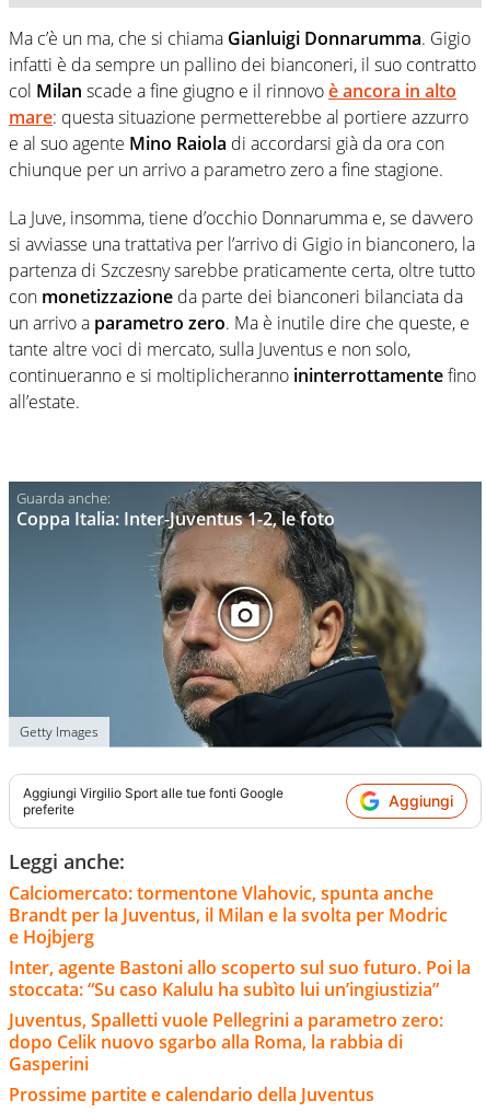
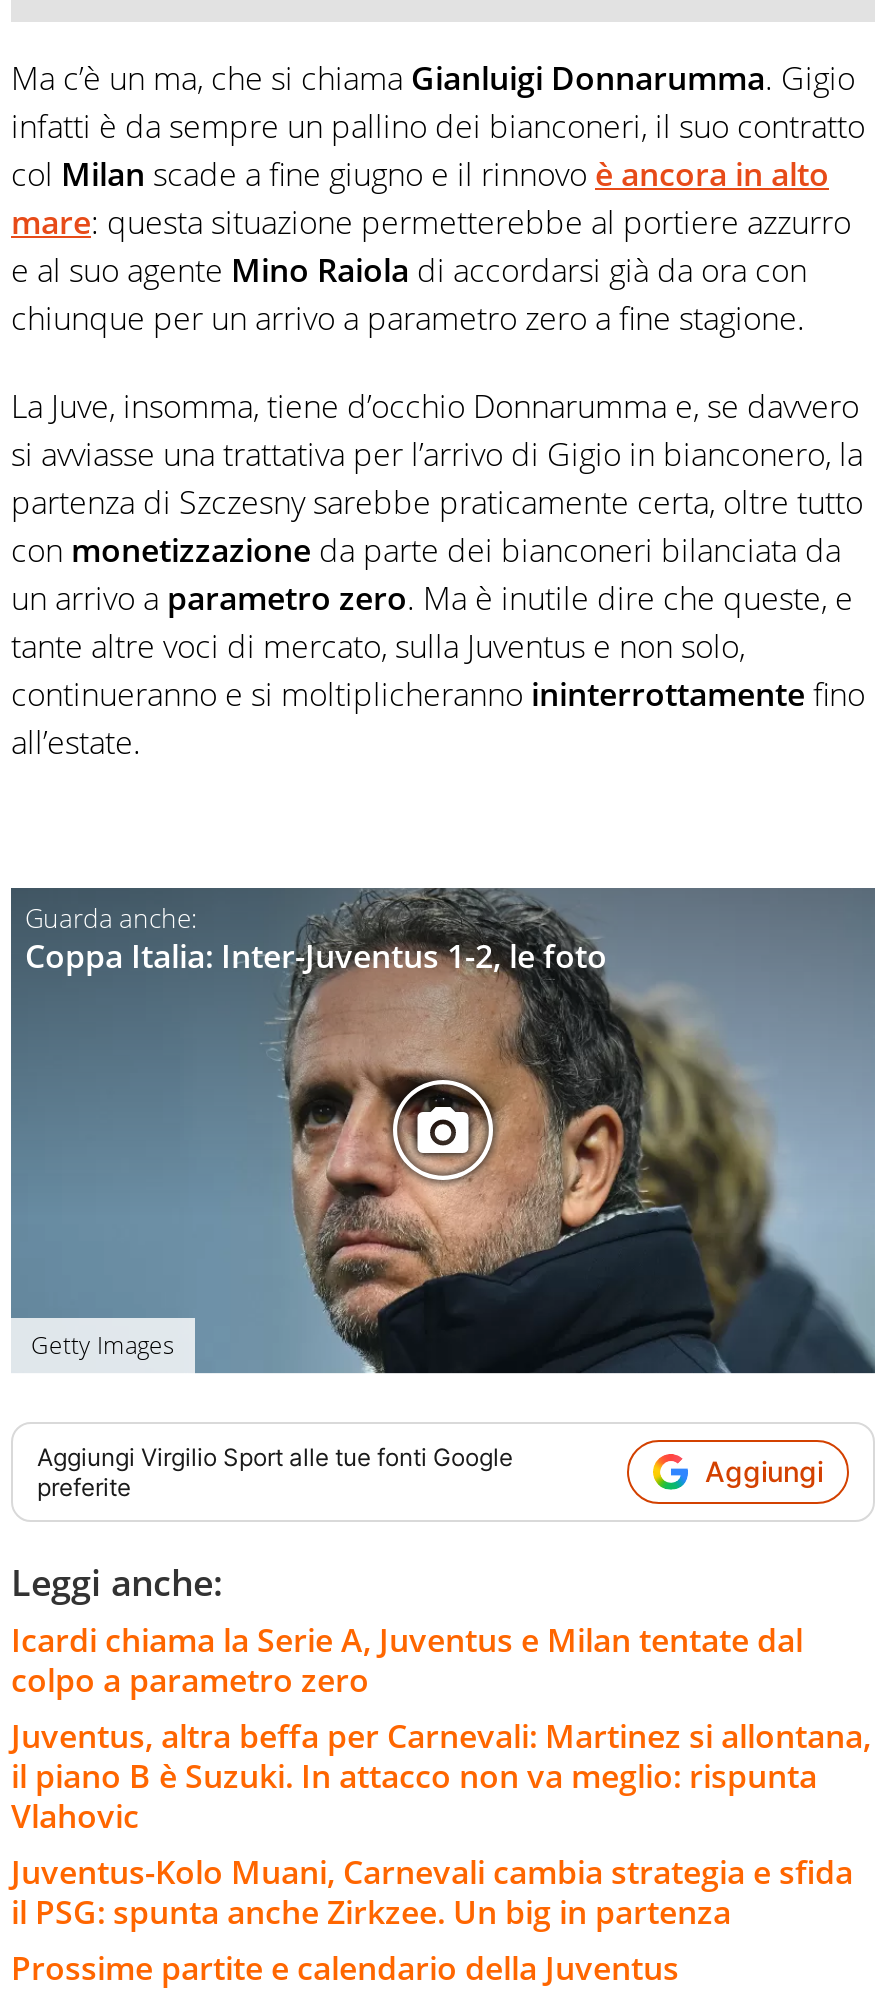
[9,881,471,1076] Calciomercato: tormentone Vlahovic, spunta anche | Brandt per la Juventus, il Milan e la svolta per Modric | e Hojbjerg | Inter, agente Bastoni allo scoperto sul suo futuro. Poi la | stoccata: “Su caso Kalulu ha subìto lui un’ingiustizia” | Juventus, Spalletti vuole Pellegrini a parametro zero: | dopo Celik nuovo sgarbo alla Roma, la rabbia di | Gasperini -> [11,1618,871,1934] Icardi chiama la Serie A, Juventus e Milan tentate dal | colpo a parametro zero | Juventus, altra beffa per Carnevali: Martinez si allontana, | il piano B è Suzuki. In attacco non va meglio: rispunta | Vlahovic | Juventus-Kolo Muani, Carnevali cambia strategia e sfida | il PSG: spunta anche Zirkzee. Un big in partenza

